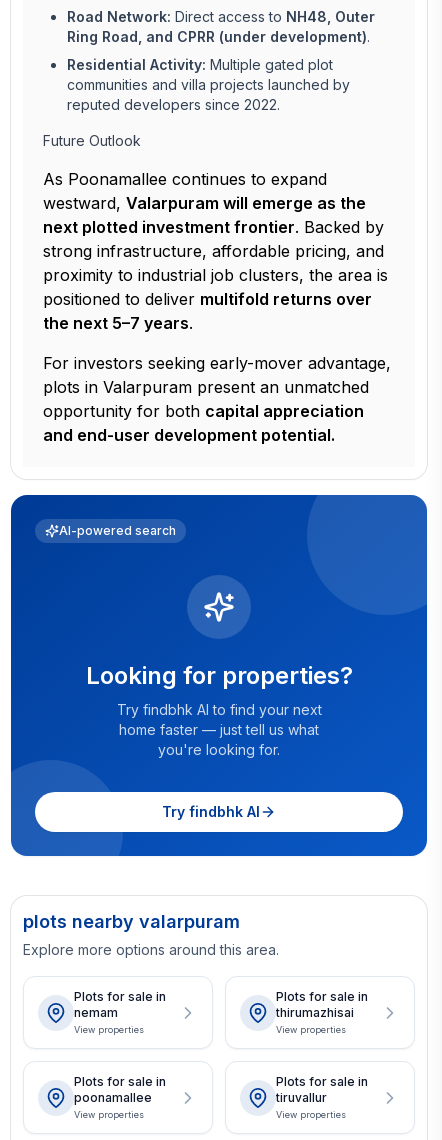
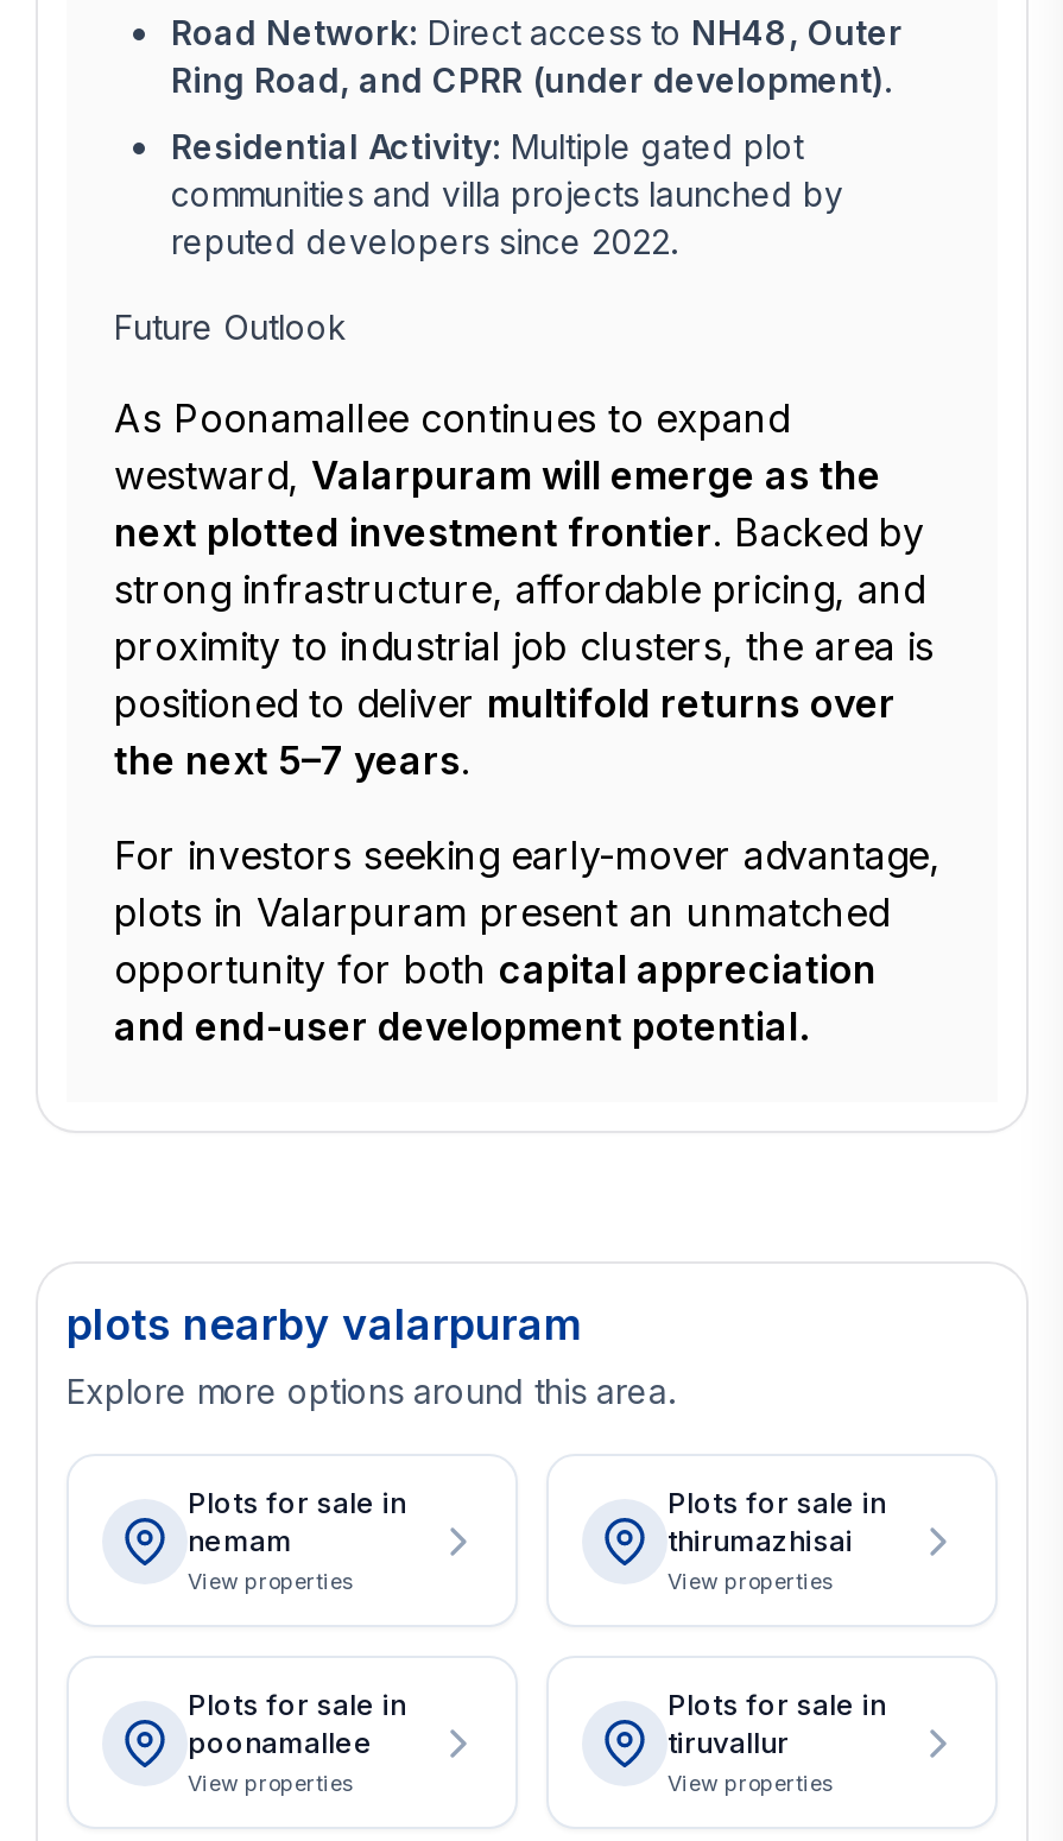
[10,494,428,857] [image] | AI-powered search -> none
[85,661,352,758] Looking for properties? | Try findbhk AI to find your next | home faster — just tell us what | you're looking for. -> none
[162,803,260,820] Try findbhk AI -> none

